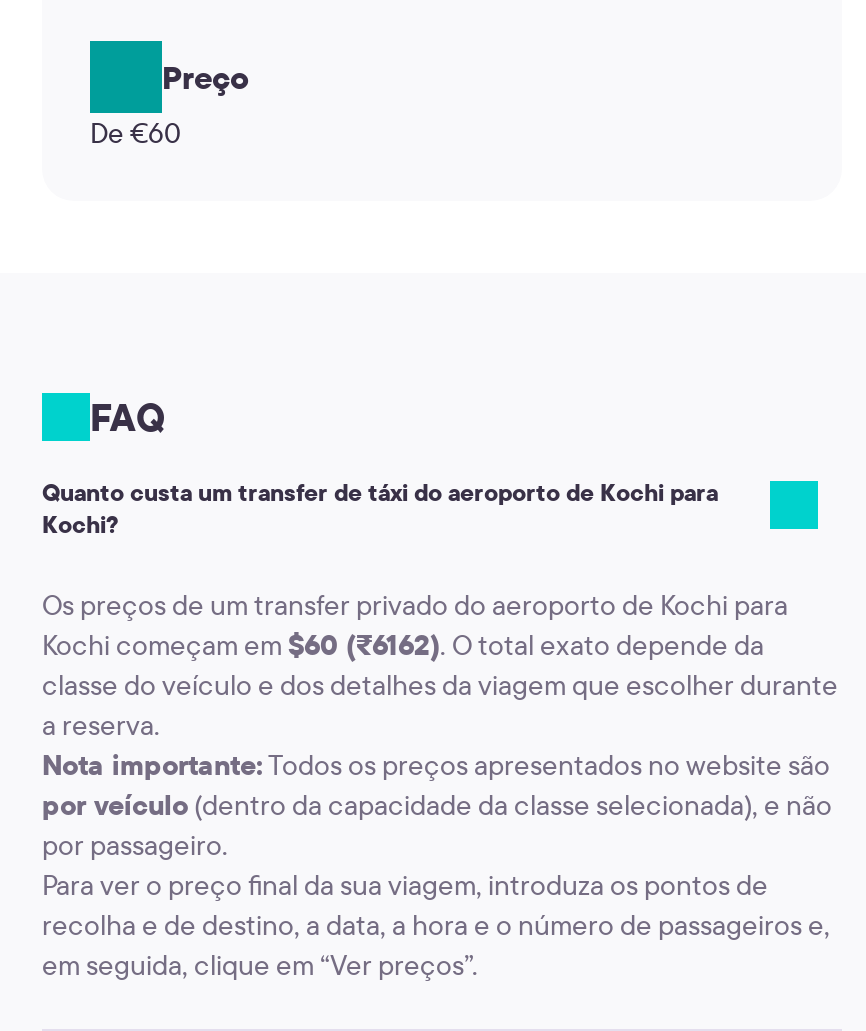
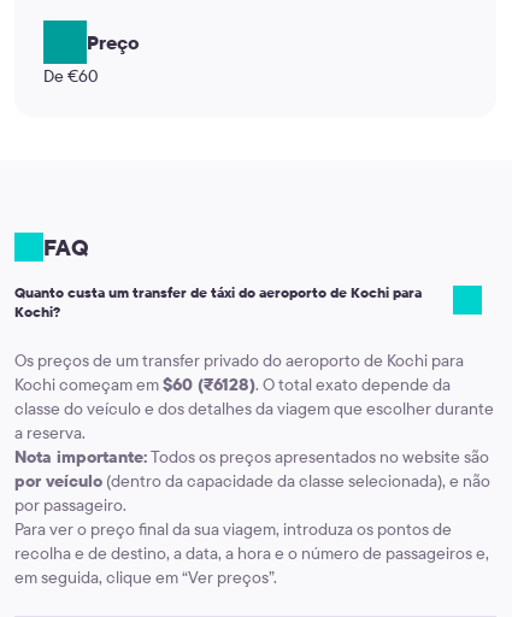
[42,627,764,663] Kochi começam em $60 (₹6162). O total exato depende da -> [14,374,451,395] Kochi começam em $60 (₹6128). O total exato depende da

